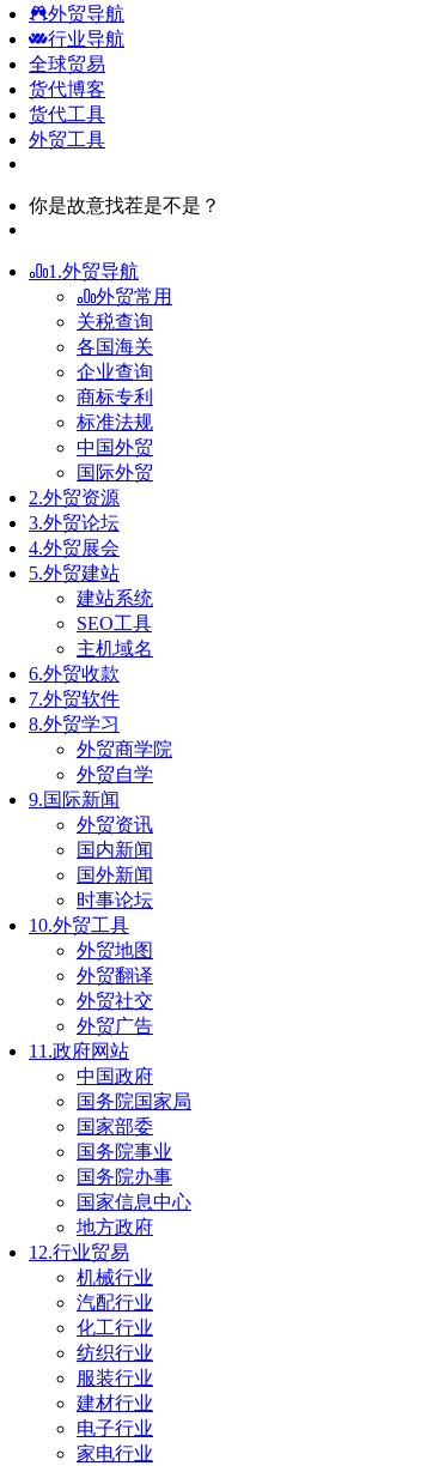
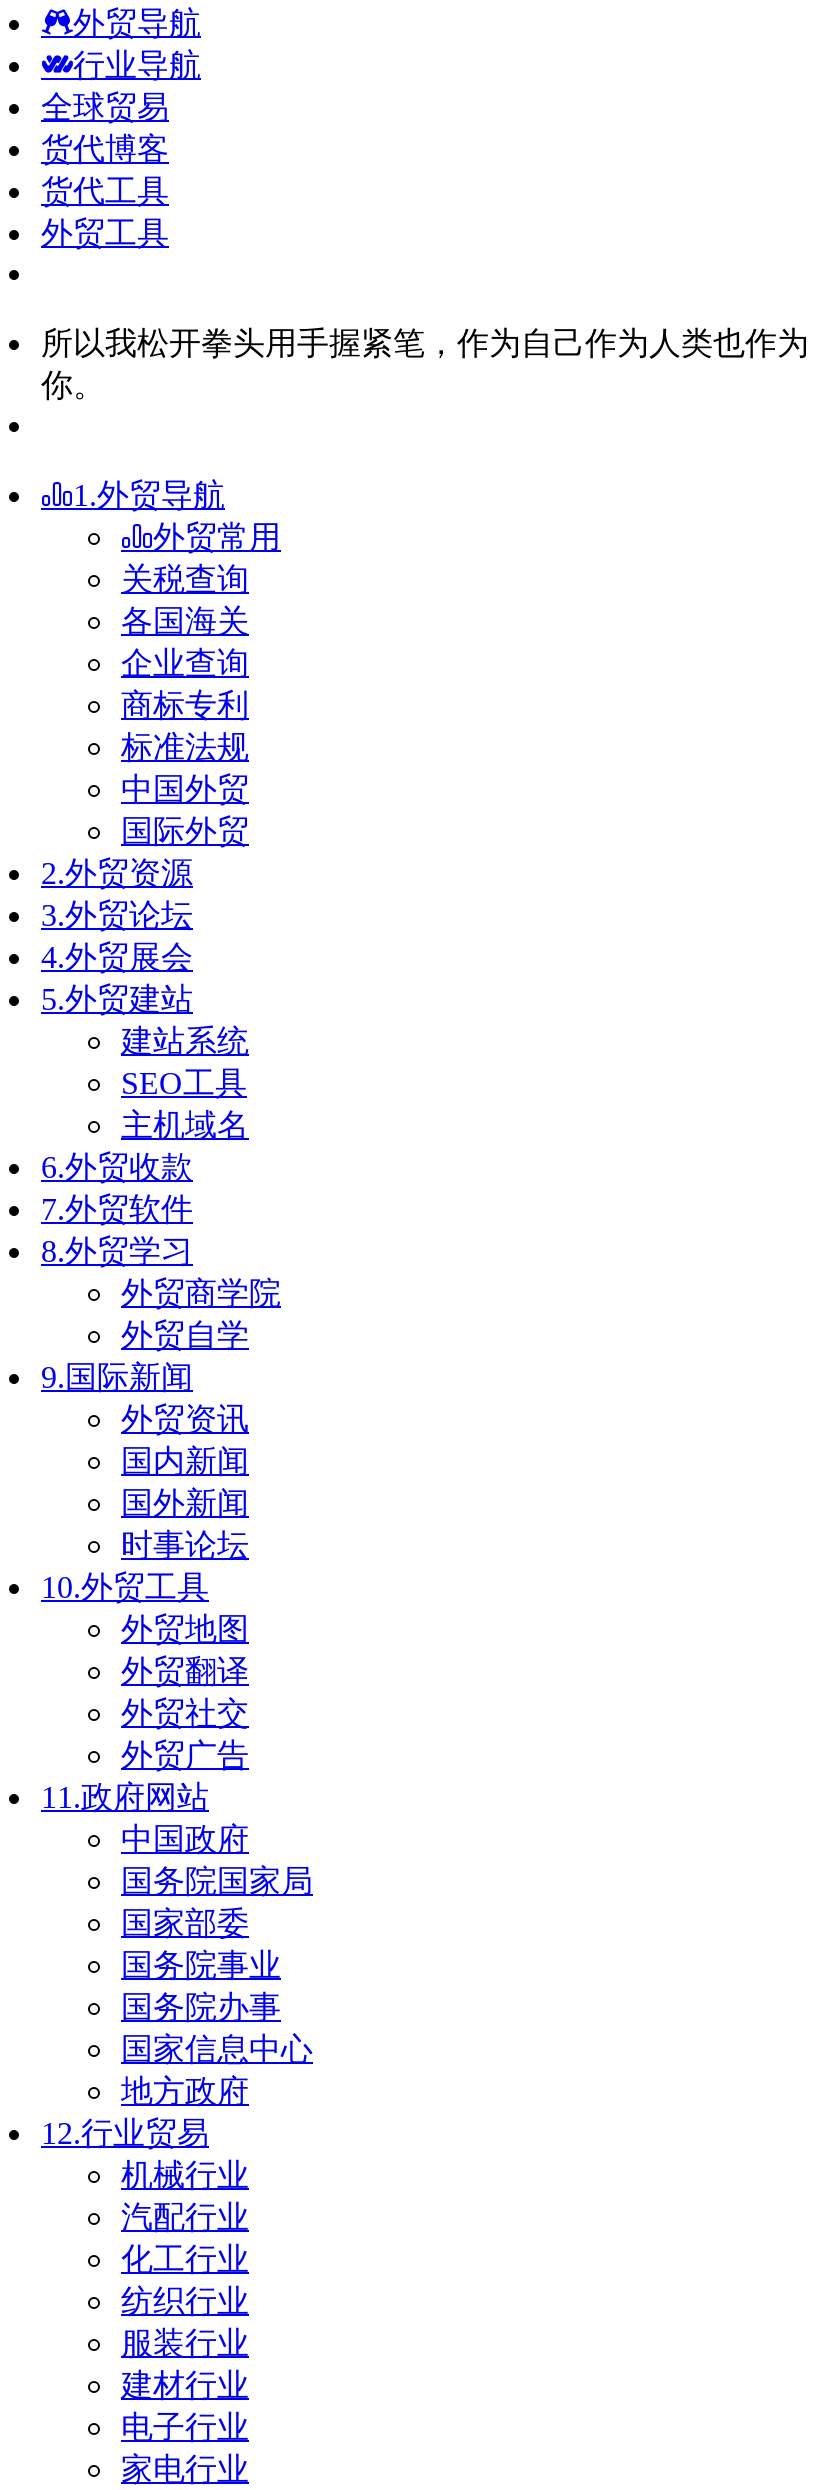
[29,195,220,216] 你是故意找茬是不是？ -> [41,326,809,402] 所以我松开拳头用手握紧笔，作为自己作为人类也作为 | 你。

